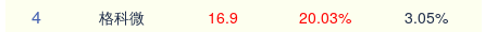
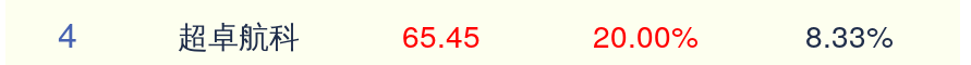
[99,6,448,28] 格科微 | 16.9 | 20.03% | 3.05% -> [178,13,893,56] 超卓航科 | 65.45 | 20.00% | 8.33%

